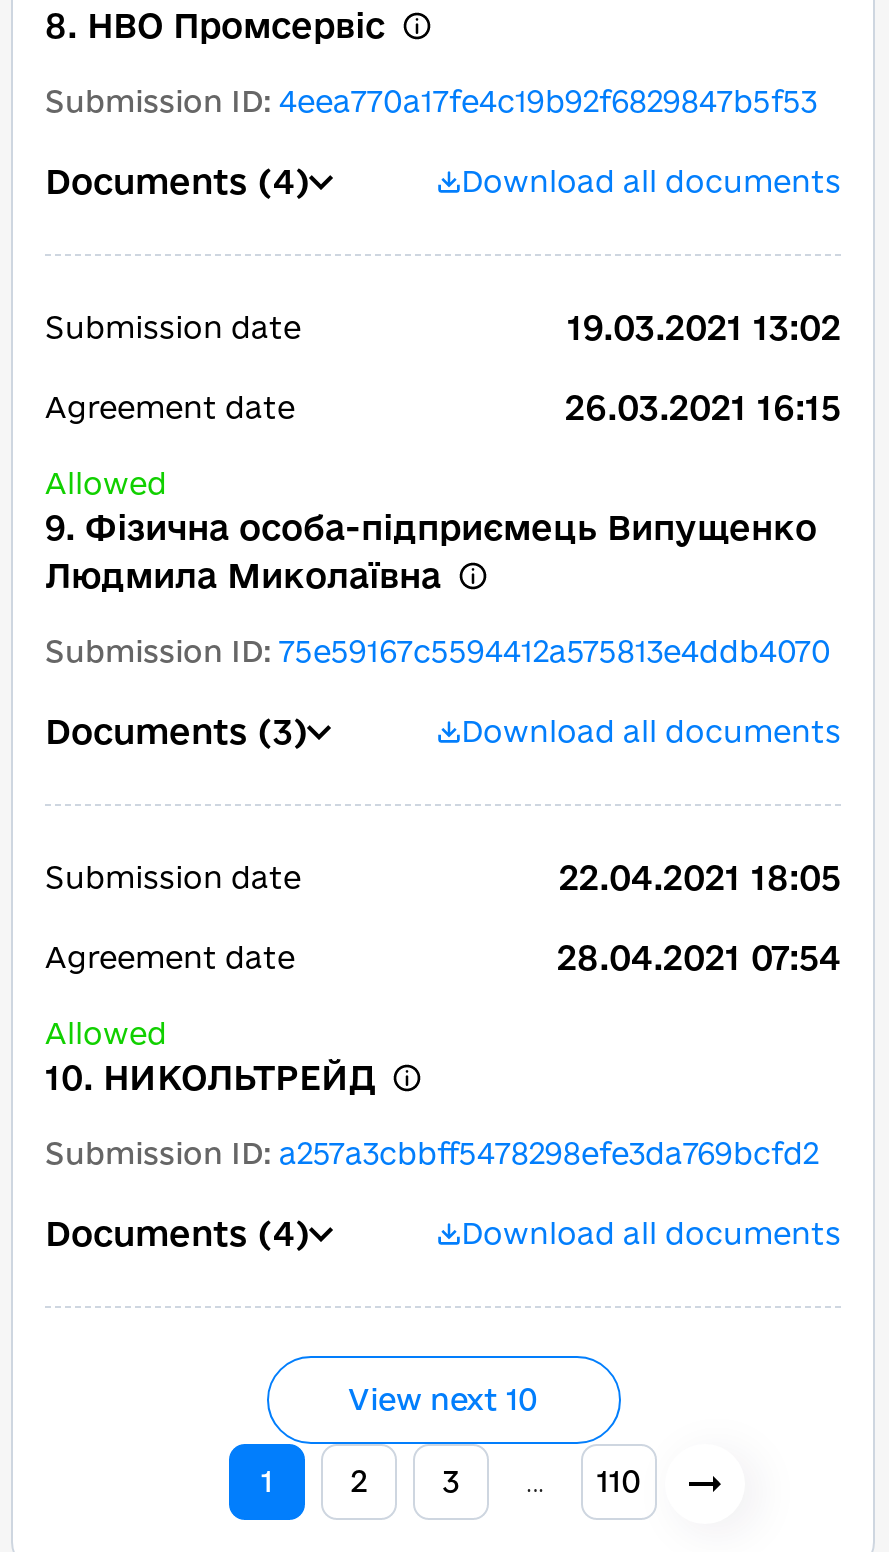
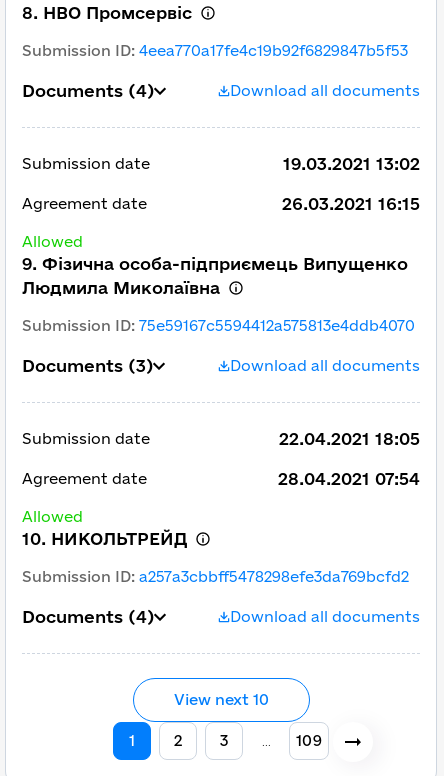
[597,1464,641,1498] 110 -> [296,732,322,749] 109

